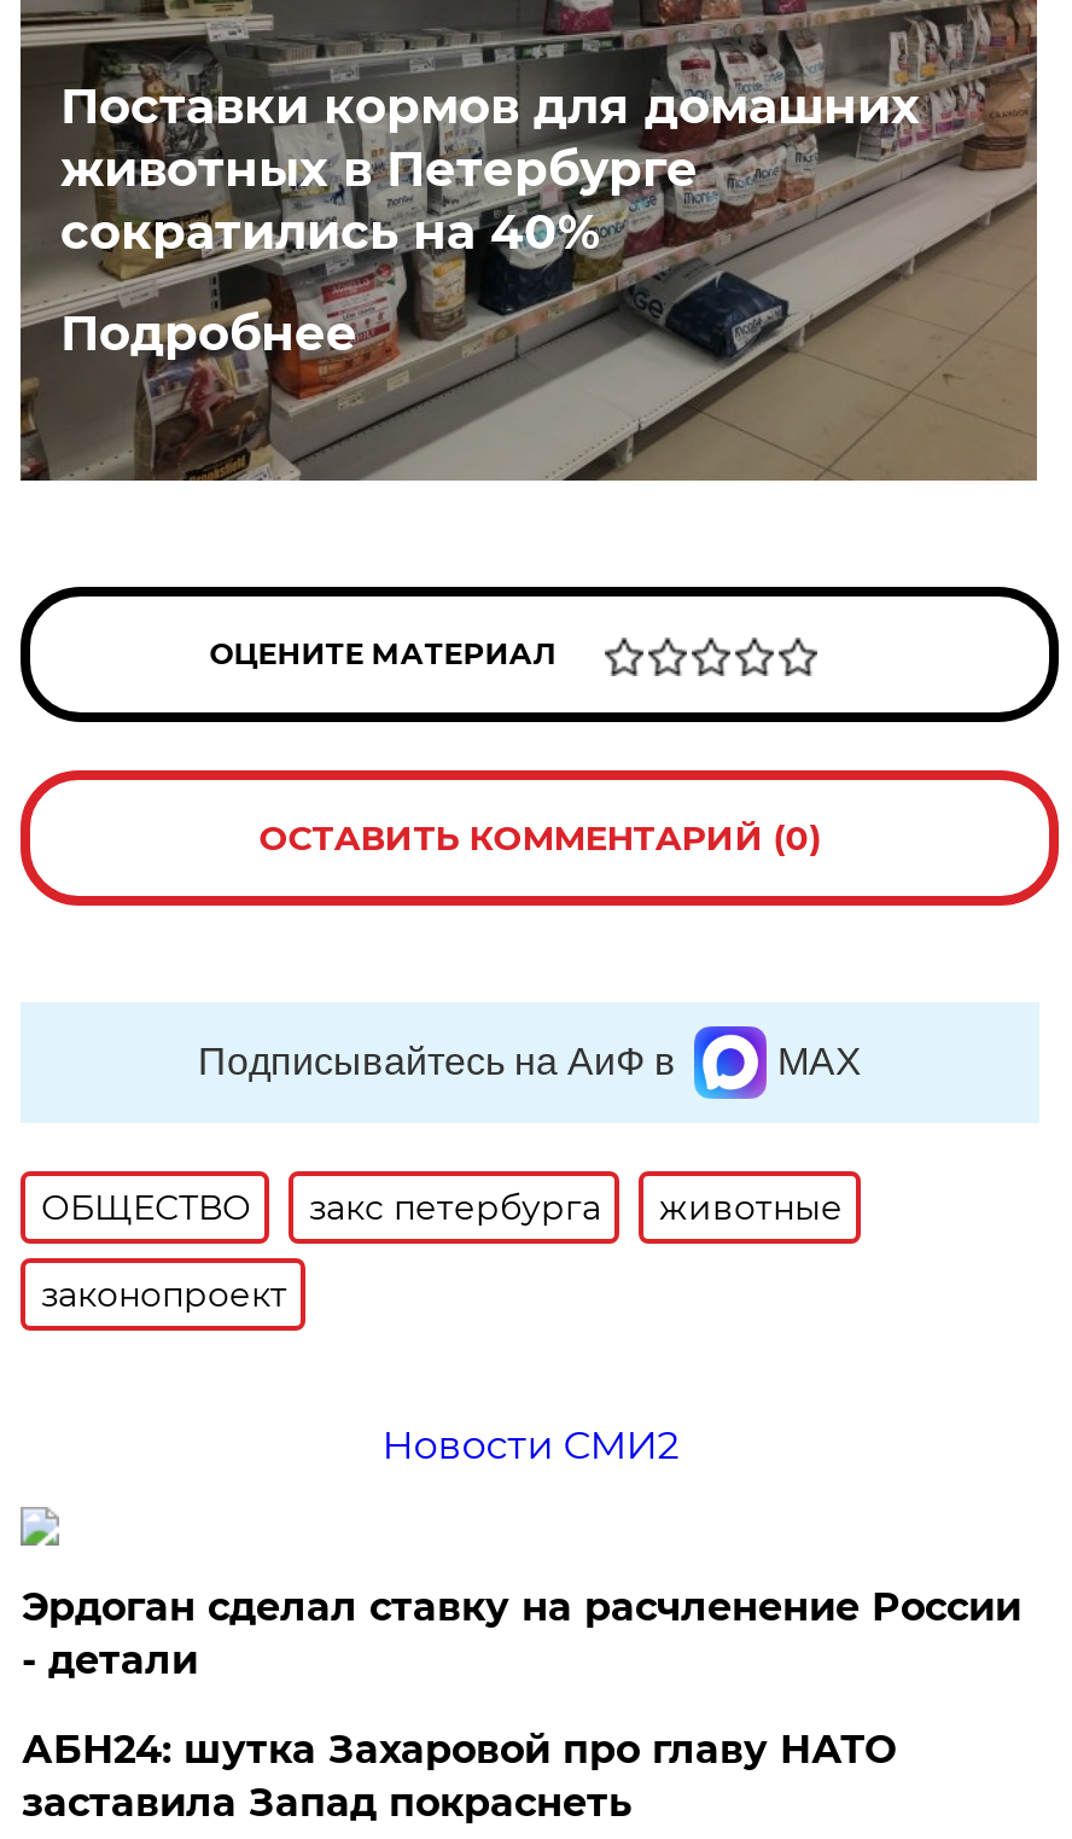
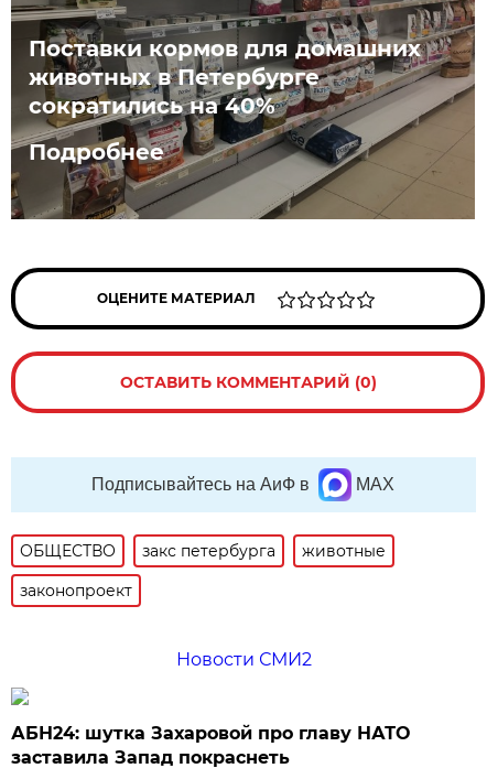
[21,1584,1021,1683] Эрдоган сделал ставку на расчленение России | - детали -> none

